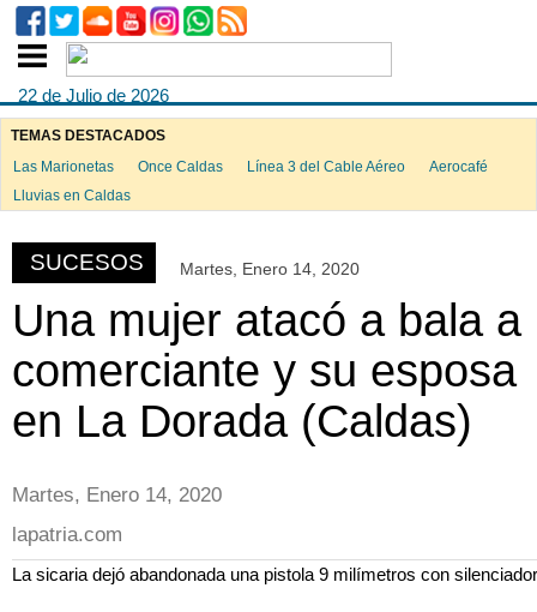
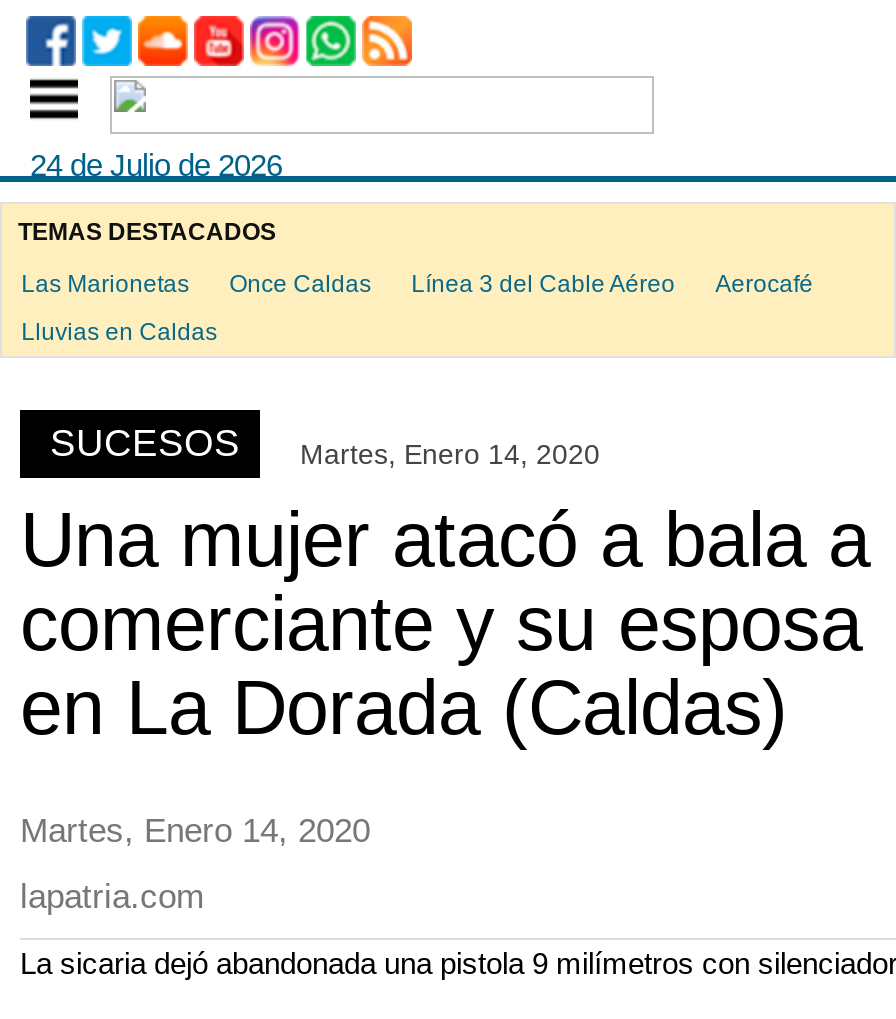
[18,85,169,106] 22 de Julio de 2026 -> [30,148,282,182] 24 de Julio de 2026

